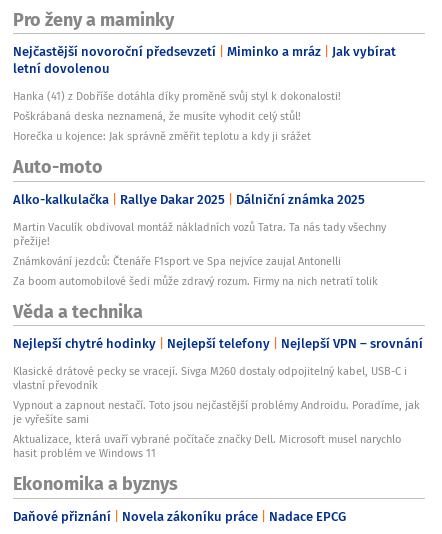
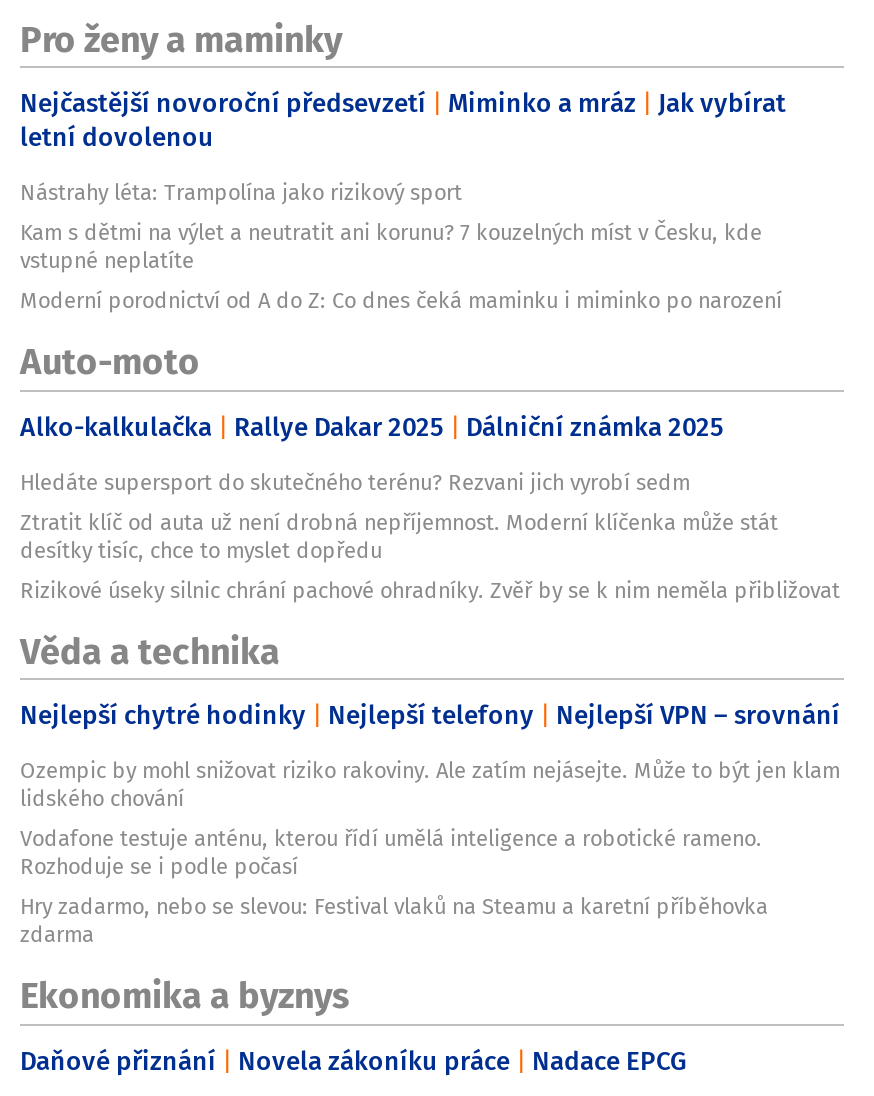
[13,88,341,144] Hanka (41) z Dobříše dotáhla díky proměně svůj styl k dokonalosti! | Poškrábaná deska neznamená, že musíte vyhodit celý stůl! | Horečka u kojence: Jak správně změřit teplotu a kdy ji srážet -> [20,177,782,317] Nástrahy léta: Trampolína jako rizikový sport | Kam s dětmi na výlet a neutratit ani korunu? 7 kouzelných míst v Česku, kde | vstupné neplatíte | Moderní porodnictví od A do Z: Co dnes čeká maminku i miminko po narození
[13,219,386,289] Martin Vaculík obdivoval montáž nákladních vozů Tatra. Ta nás tady všechny | přežije! | Známkování jezdců: Čtenáře F1sport ve Spa nejvíce zaujal Antonelli | Za boom automobilové šedi může zdravý rozum. Firmy na nich netratí tolik -> [20,466,840,606] Hledáte supersport do skutečného terénu? Rezvani jich vyrobí sedm | Ztratit klíč od auta už není drobná nepříjemnost. Moderní klíčenka může stát | desítky tisíc, chce to myslet dopředu | Rizikové úseky silnic chrání pachové ohradníky. Zvěř by se k nim neměla přibližovat
[13,363,420,461] Klasické drátové pecky se vracejí. Sivga M260 dostaly odpojitelný kabel, USB-C i | vlastní převodník | Vypnout a zapnout nestačí. Toto jsou nejčastější problémy Androidu. Poradíme, jak | je vyřešíte sami | Aktualizace, která uvaří vybrané počítače značky Dell. Microsoft musel narychlo | hasit problém ve Windows 11 -> [20,755,840,951] Ozempic by mohl snižovat riziko rakoviny. Ale zatím nejásejte. Může to být jen klam | lidského chování | Vodafone testuje anténu, kterou řídí umělá inteligence a robotické rameno. | Rozhoduje se i podle počasí | Hry zadarmo, nebo se slevou: Festival vlaků na Steamu a karetní příběhovka | zdarma

